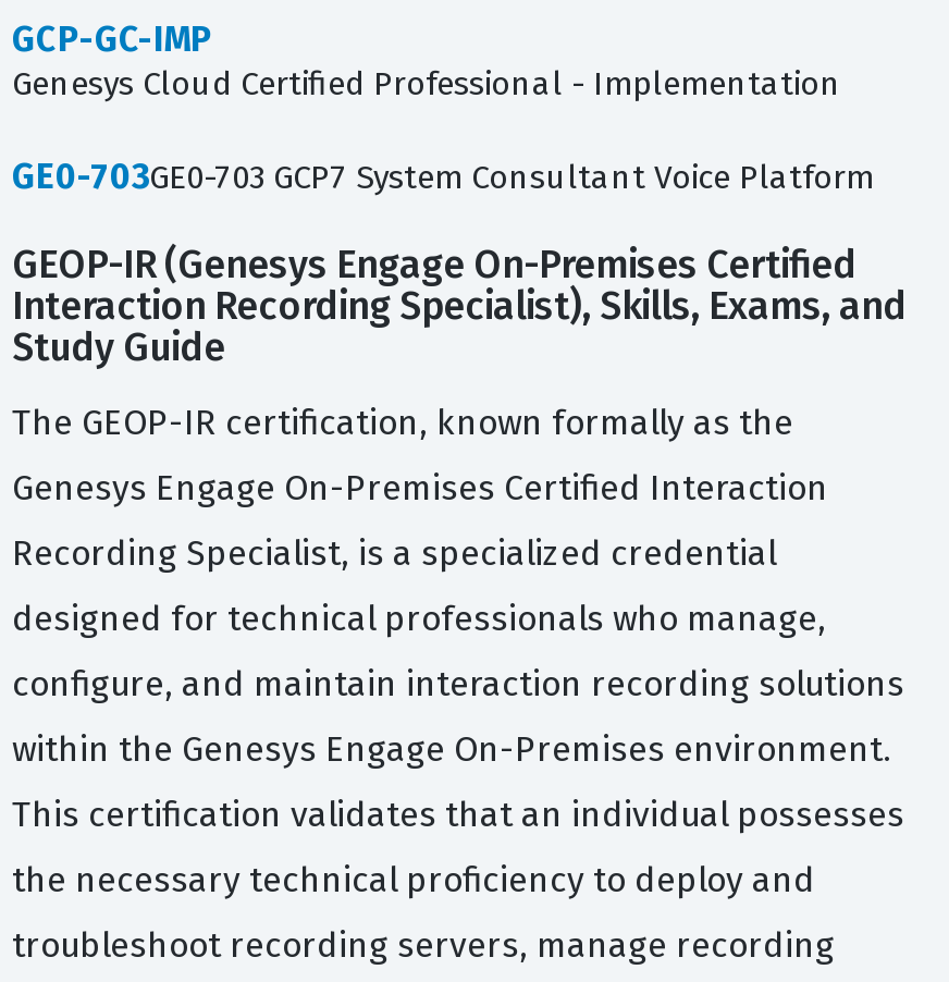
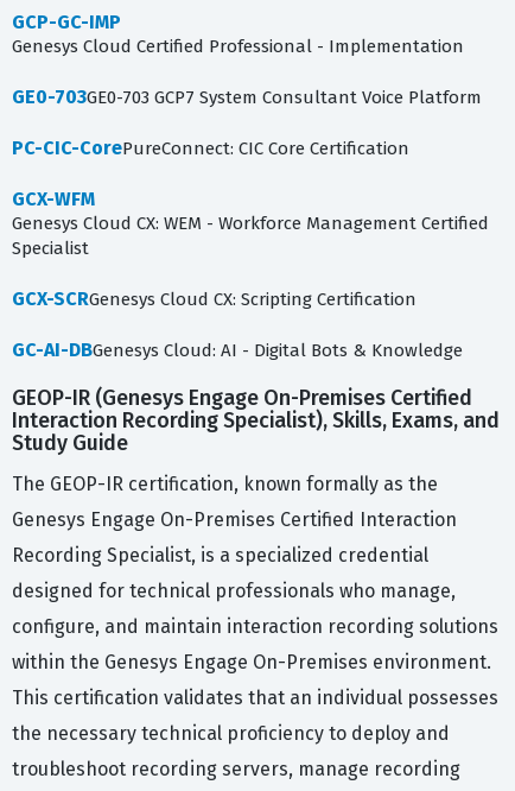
none -> [12,137,489,361] PC-CIC-CorePureConnect: CIC Core Certification | GCX-WFM | Genesys Cloud CX: WEM - Workforce Management Certified | Specialist | GCX-SCRGenesys Cloud CX: Scripting Certification | GC-AI-DBGenesys Cloud: AI - Digital Bots & Knowledge

